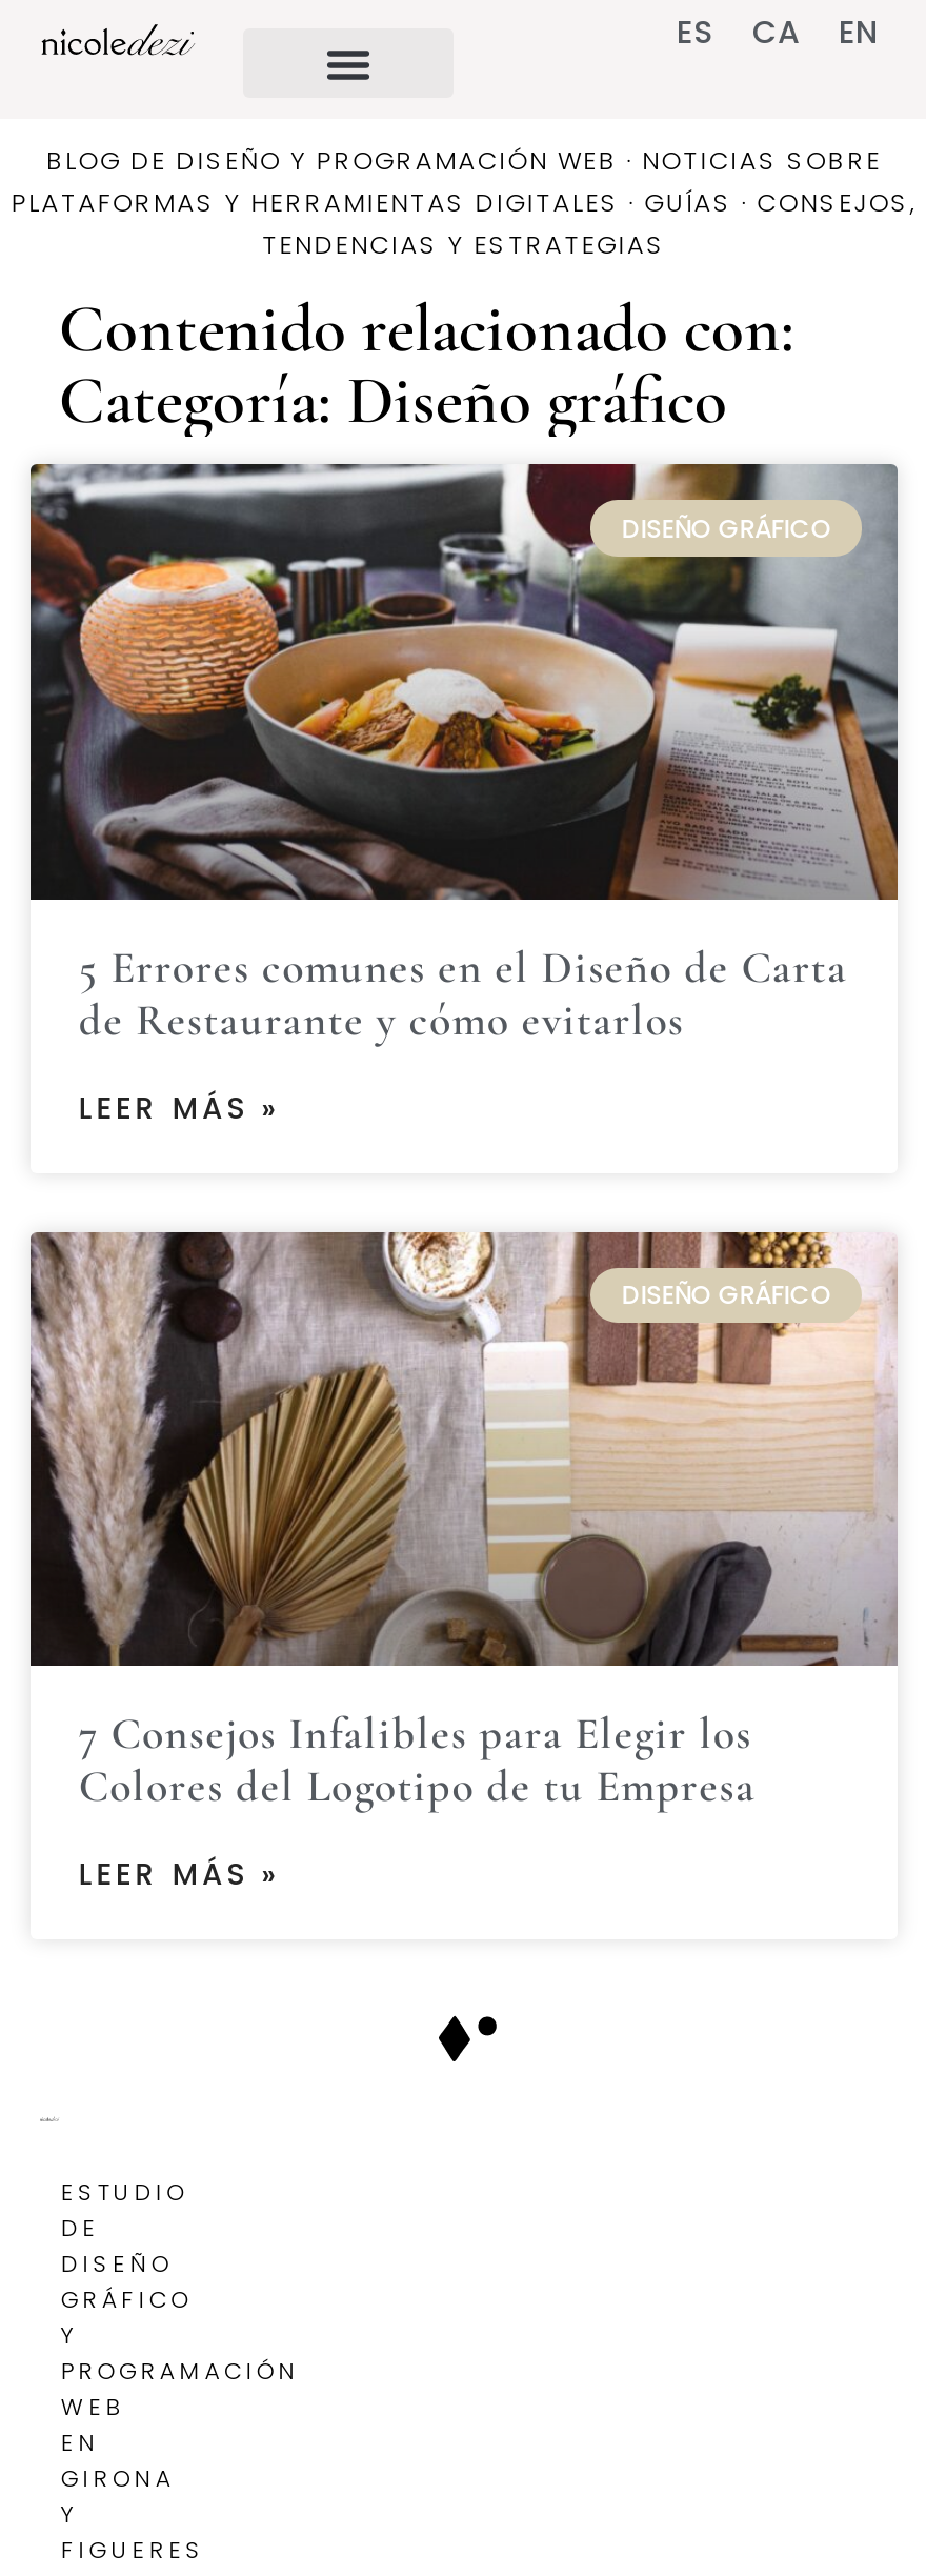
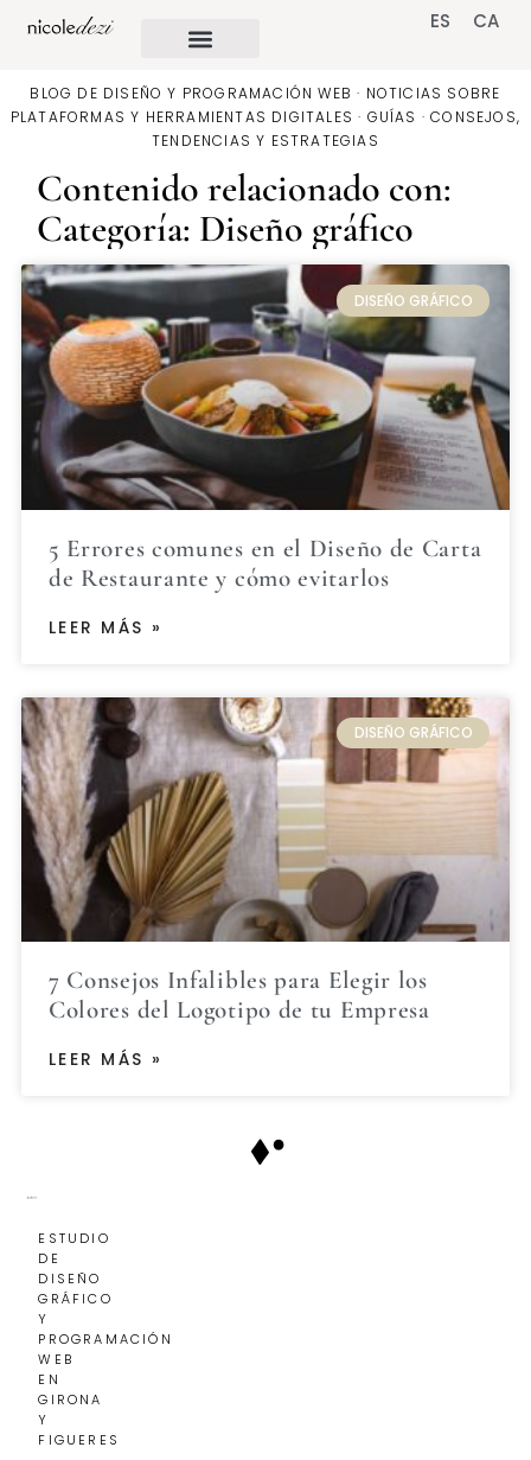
[839,9,879,54] EN -> none

